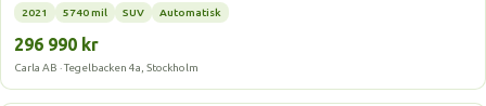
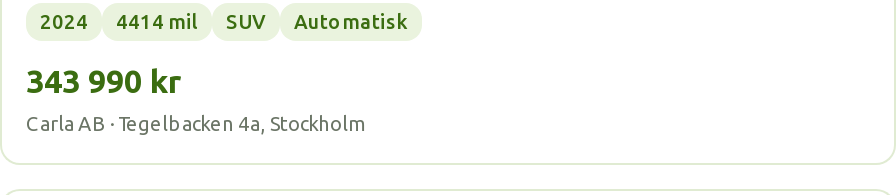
[22,6,107,18] 2021 | 5740 mil -> [40,11,198,33] 2024 | 4414 mil
[14,35,99,54] 296 990 kr -> [26,63,182,99] 343 990 kr

